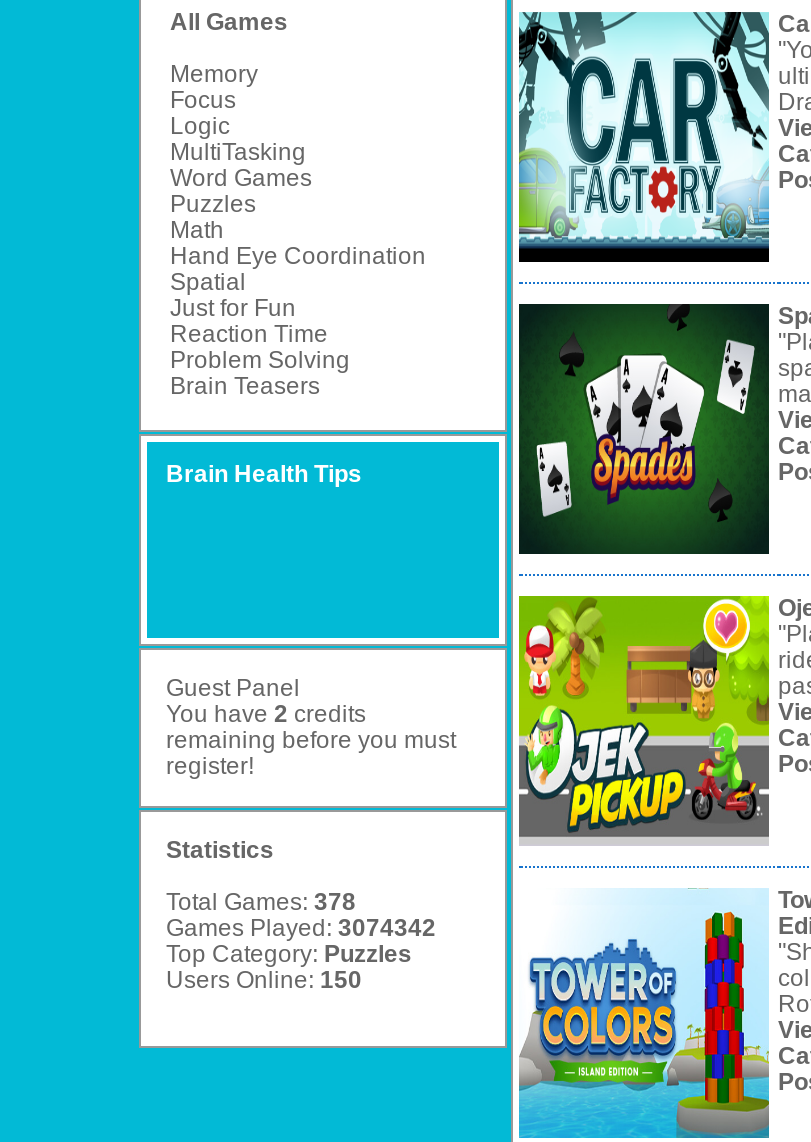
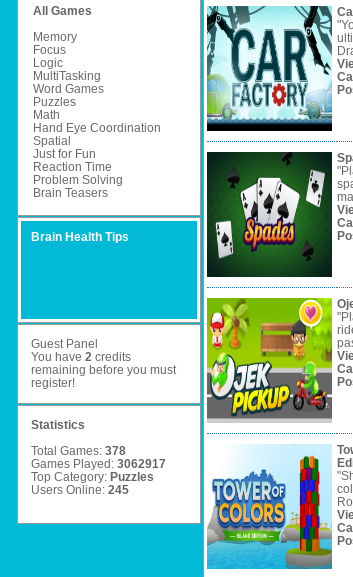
[166,914,436,942] Games Played: 3074342 -> [30,457,165,471] Games Played: 3062917
[166,966,362,994] Users Online: 150 -> [30,483,128,497] Users Online: 245

